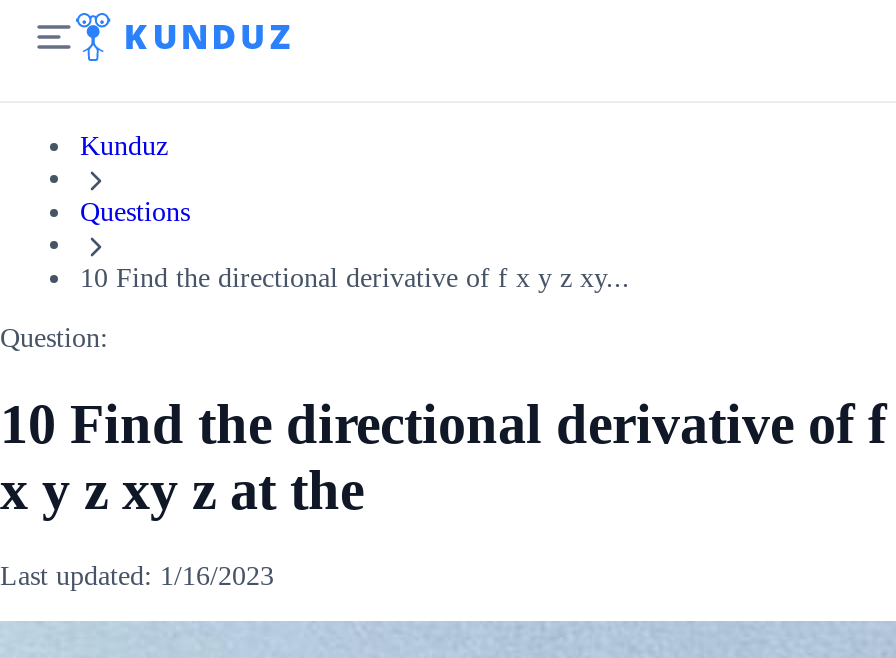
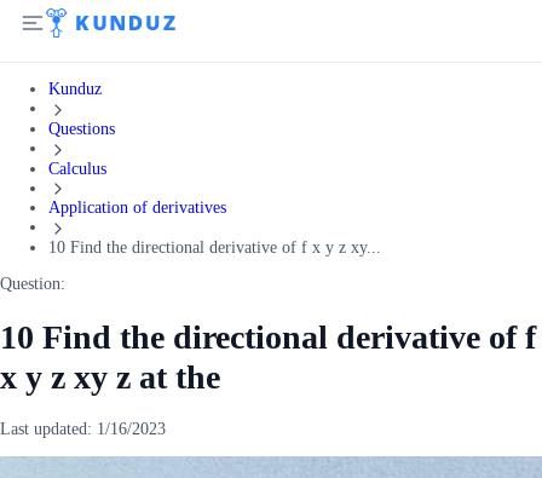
none -> [48,159,226,217] Calculus | Application of derivatives

